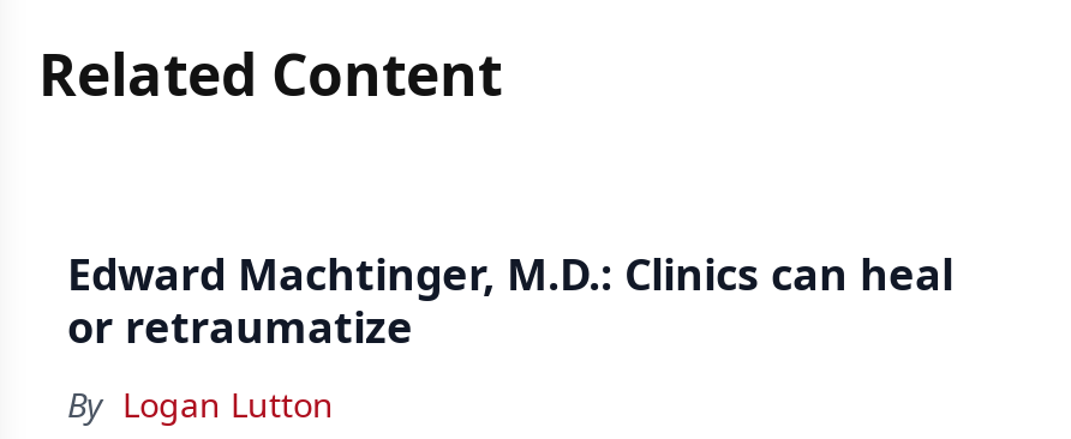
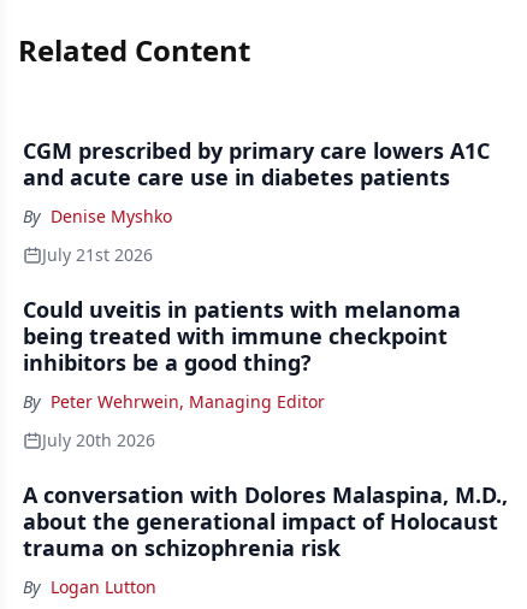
[67,244,953,354] Edward Machtinger, M.D.: Clinics can heal | or retraumatize -> [23,136,508,562] CGM prescribed by primary care lowers A1C | and acute care use in diabetes patients | By Denise Myshko | July 21st 2026 | Could uveitis in patients with melanoma | being treated with immune checkpoint | inhibitors be a good thing? | By Peter Wehrwein, Managing Editor | July 20th 2026 | A conversation with Dolores Malaspina, M.D., | about the generational impact of Holocaust | trauma on schizophrenia risk

